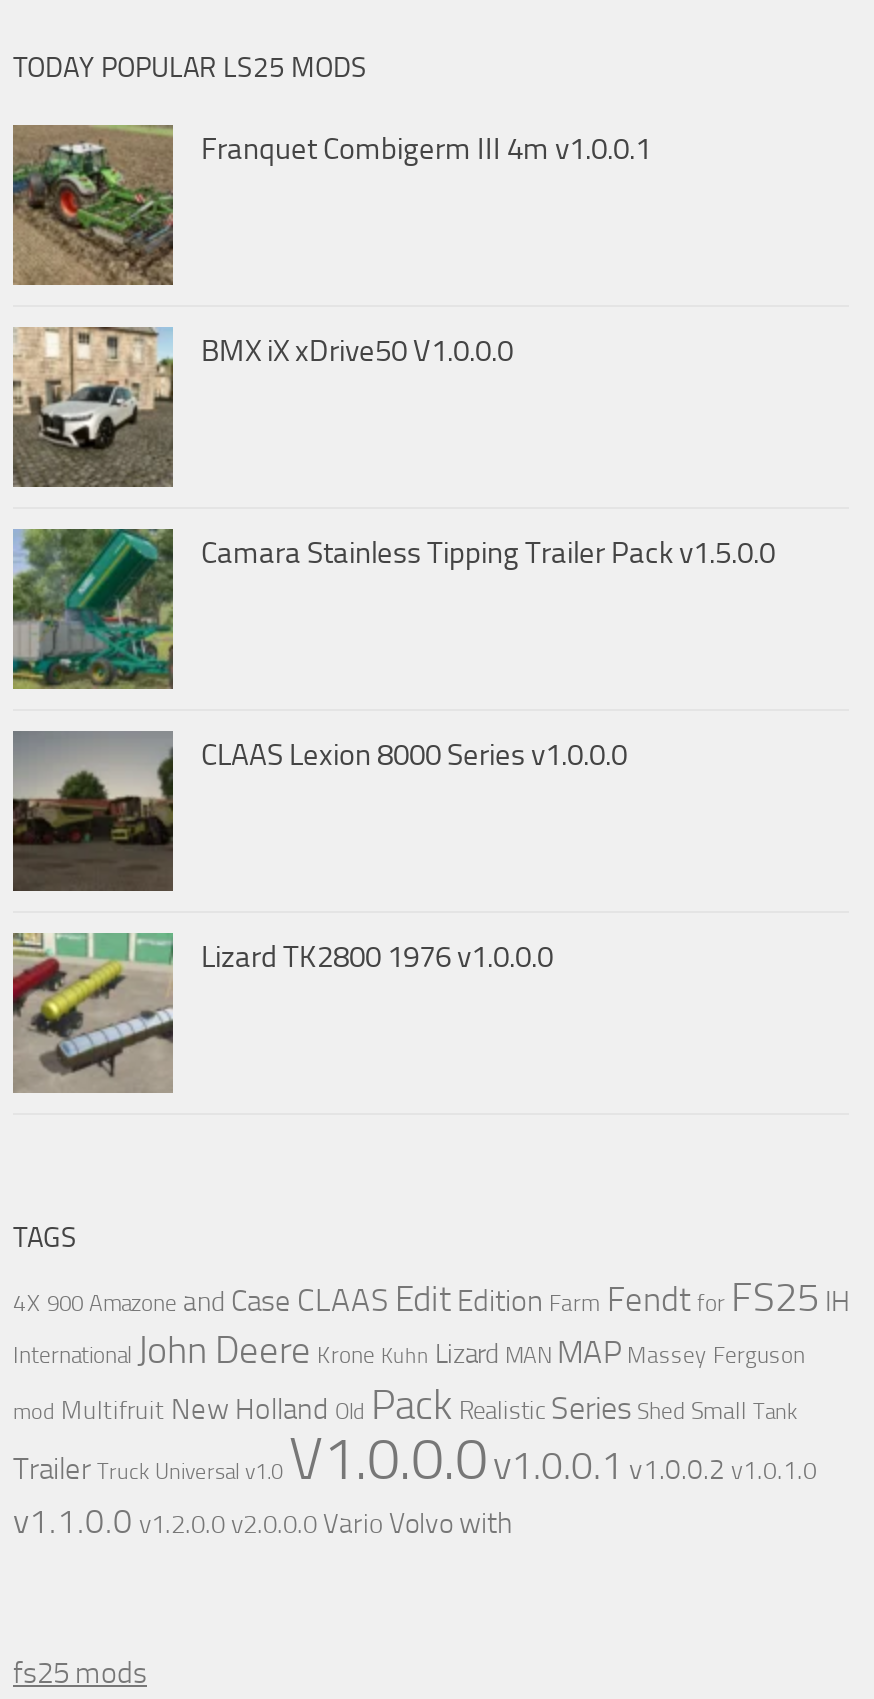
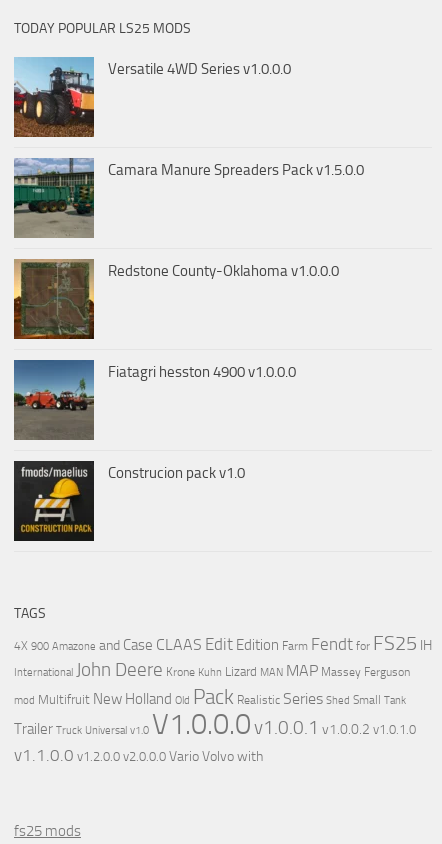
[11,123,651,285] [image] | Franquet Combigerm III 4m v1.0.0.1 -> [13,56,291,136] [image] | Versatile 4WD Series v1.0.0.0
[11,325,513,487] [image] | BMX iX xDrive50 V1.0.0.0 -> [13,158,364,238] [image] | Camara Manure Spreaders Pack v1.5.0.0
[11,527,775,691] [image] | Camara Stainless Tipping Trailer Pack v1.5.0.0 -> [13,258,339,340] [image] | Redstone County-Oklahoma v1.0.0.0
[11,729,627,889] [image] | CLAAS Lexion 8000 Series v1.0.0.0 -> [13,360,296,440] [image] | Fiatagri hesston 4900 v1.0.0.0
[11,931,553,1091] [image] | Lizard TK2800 1976 v1.0.0.0 -> [13,460,245,541] [image] | Construcion pack v1.0

